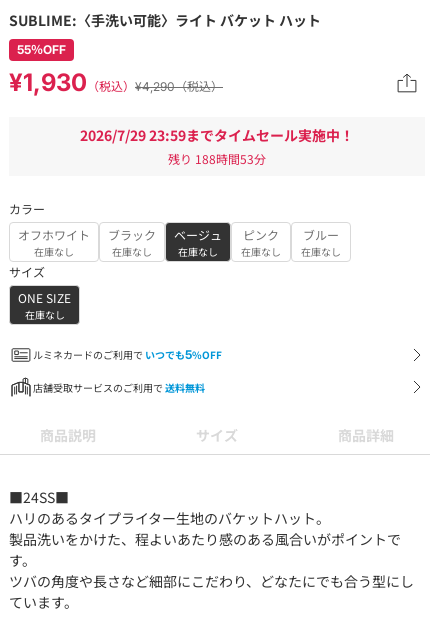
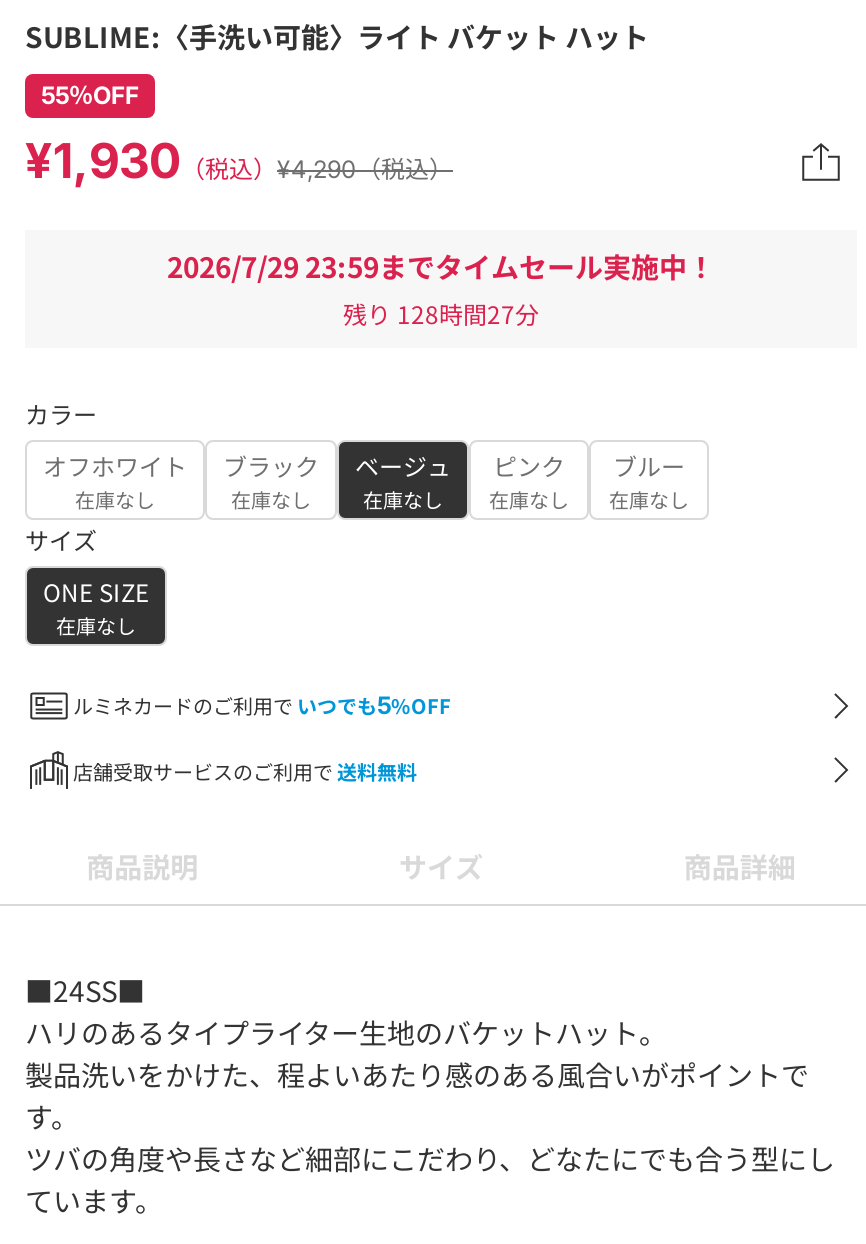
[168,150,266,167] 残り188時間53分 -> [343,297,539,331] 残り128時間27分

